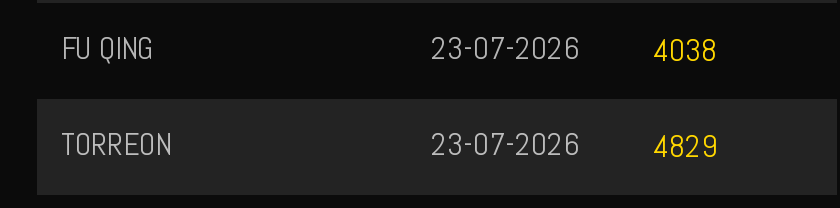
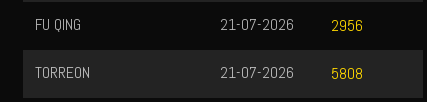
[431,30,579,70] 23-07-2026 -> [220,15,294,35] 21-07-2026
[653,31,717,71] 4038 -> [331,16,363,36] 2956
[431,126,579,166] 23-07-2026 -> [220,63,294,83] 21-07-2026
[653,127,717,167] 4829 -> [331,64,363,84] 5808

